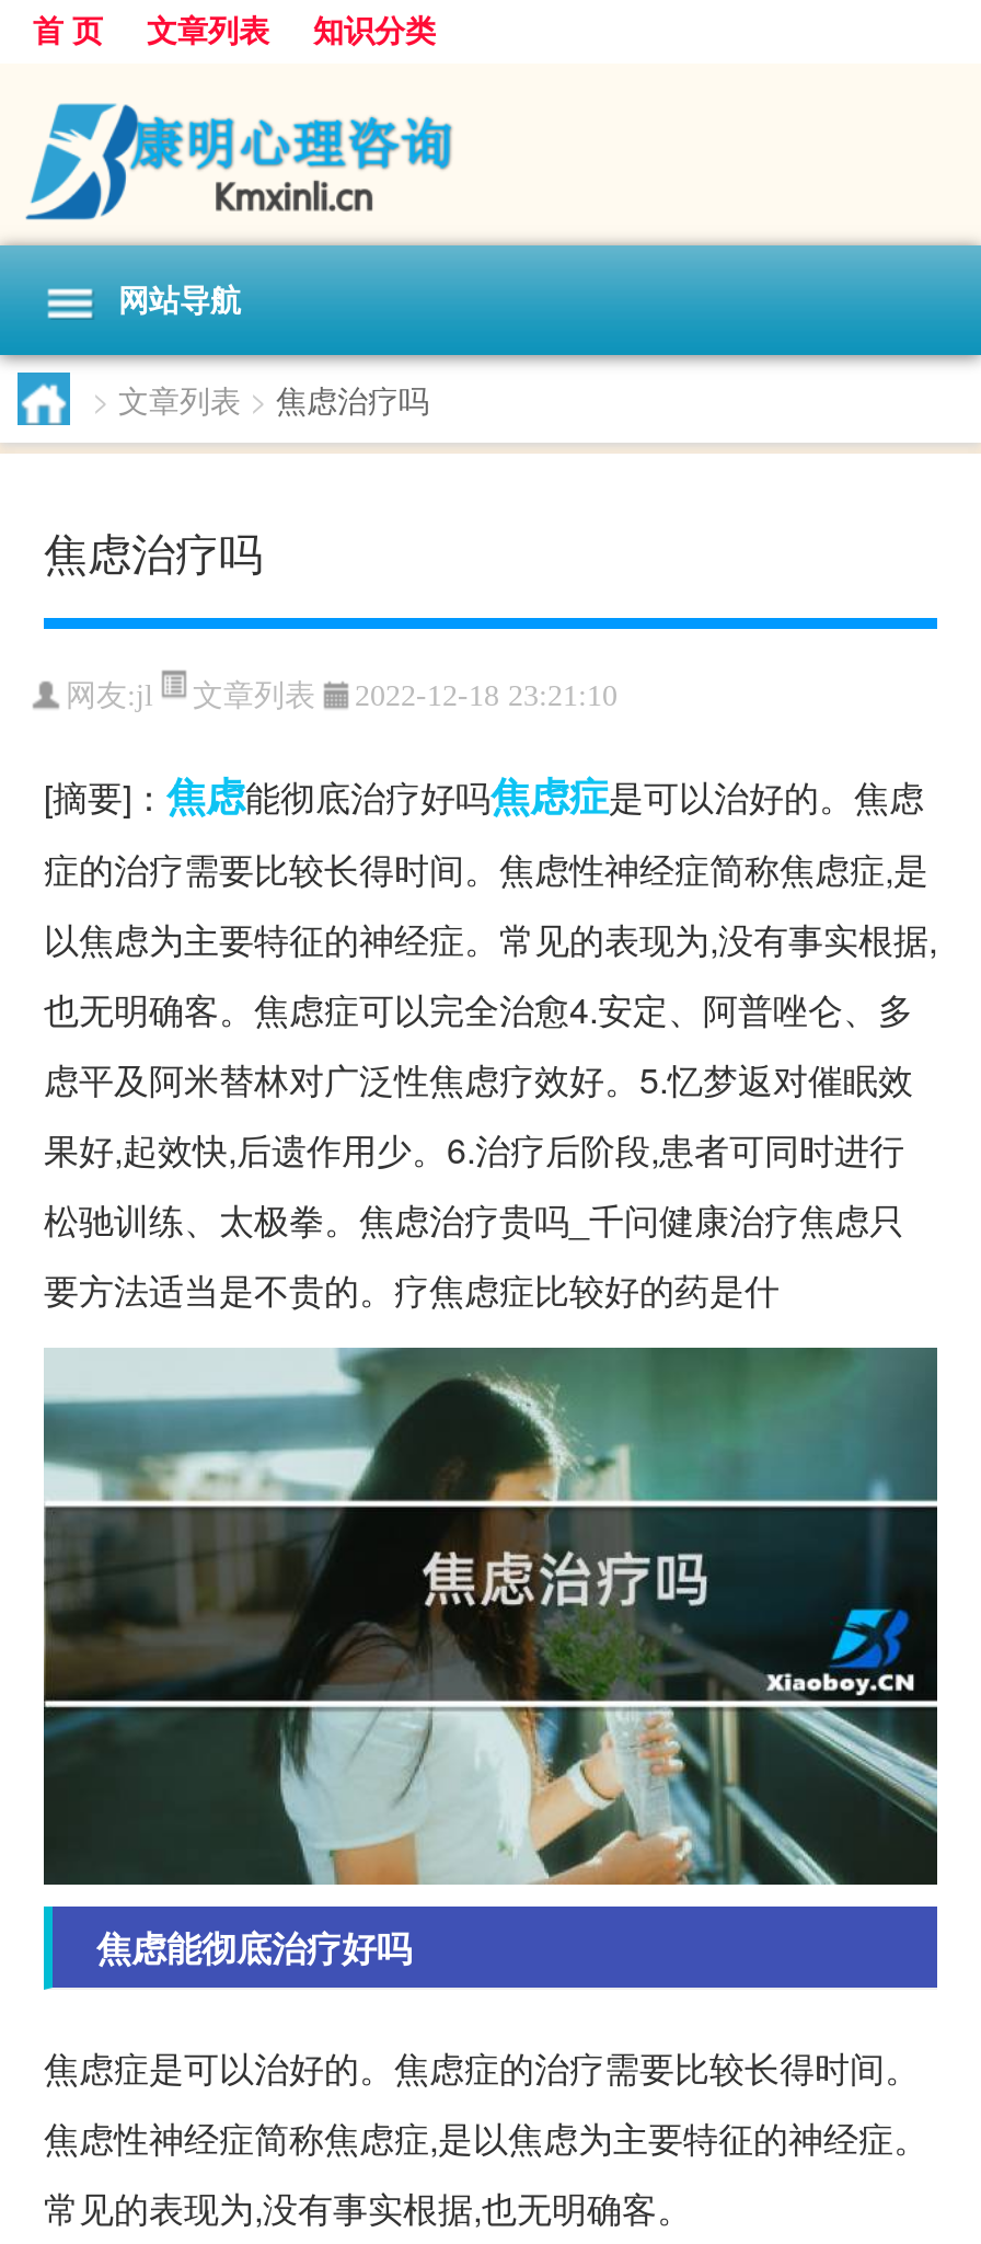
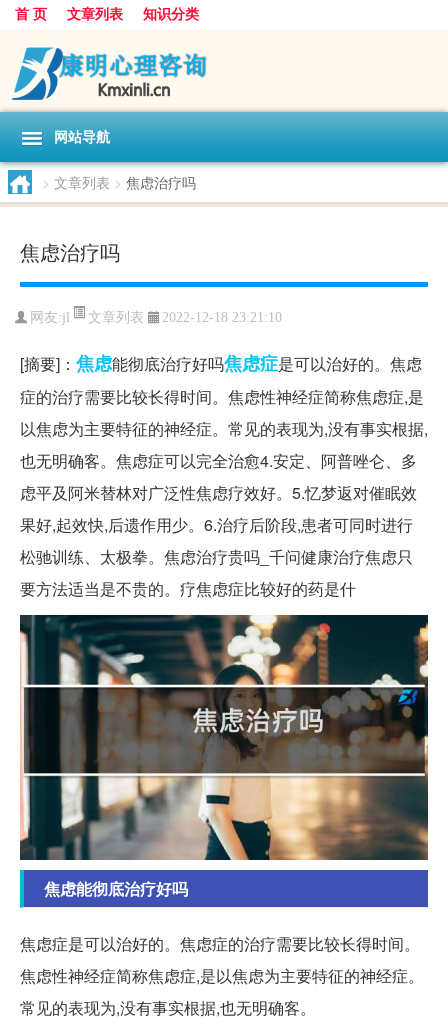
[42,1346,939,1887] [image] -> [19,614,429,861] [image]

